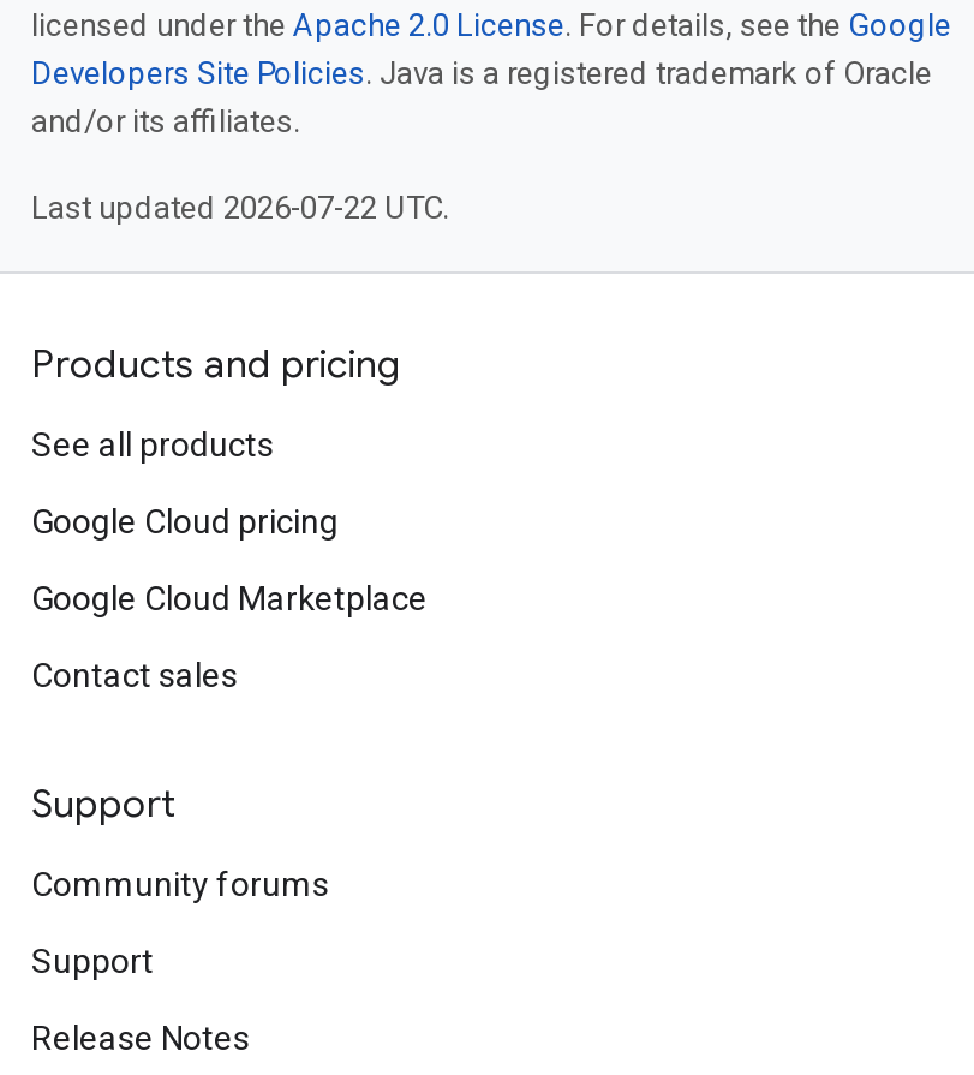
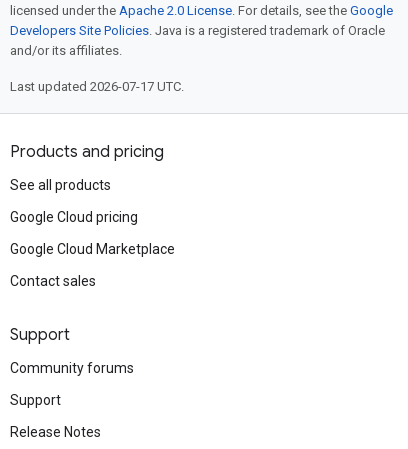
[31,190,449,226] Last updated 2026-07-22 UTC. -> [10,79,184,94] Last updated 2026-07-17 UTC.

